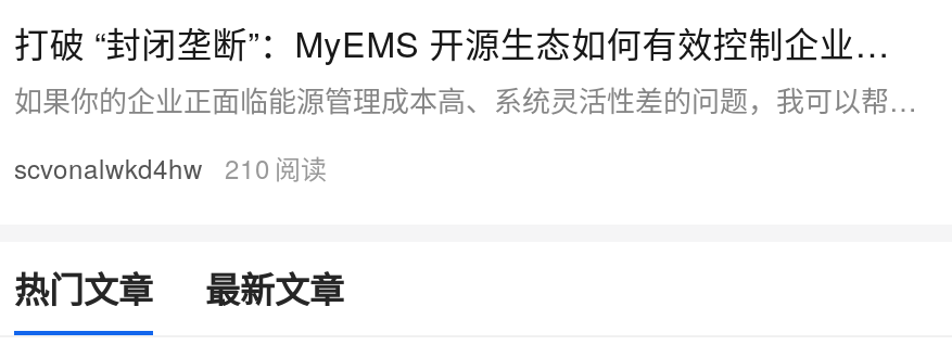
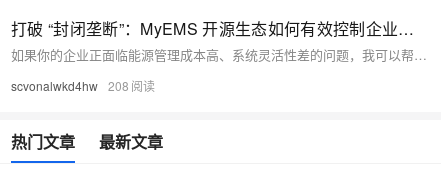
[14,148,270,185] scvonalwkd4hw 210 -> [11,77,129,94] scvonalwkd4hw 208

